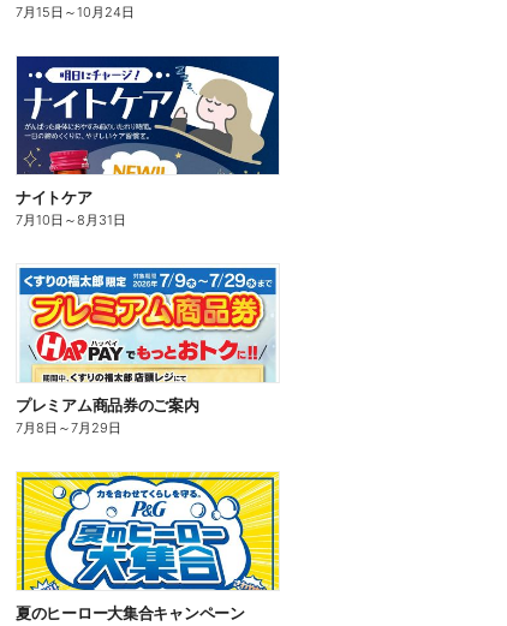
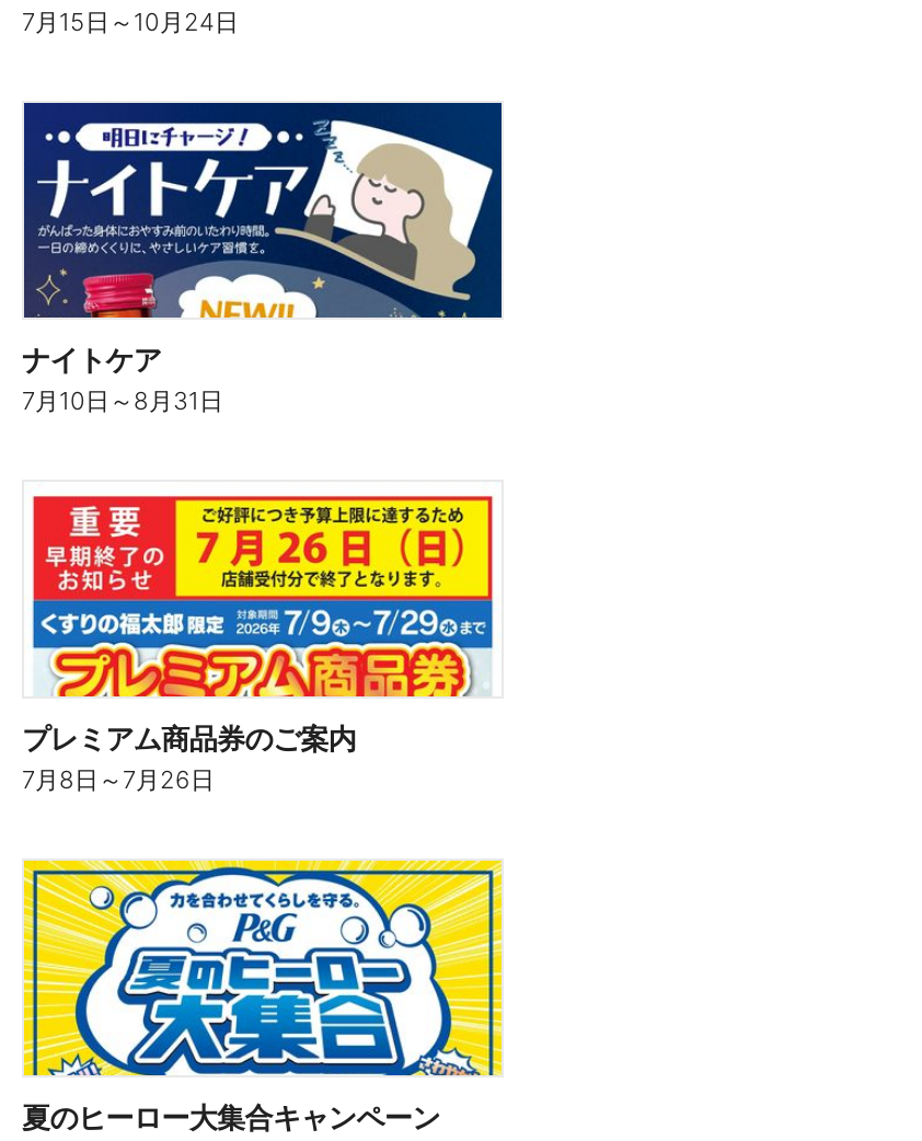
[16,267,278,436] [image] | 7月8日～7月29日 -> [22,488,497,795] [image] | 7月8日～7月26日

